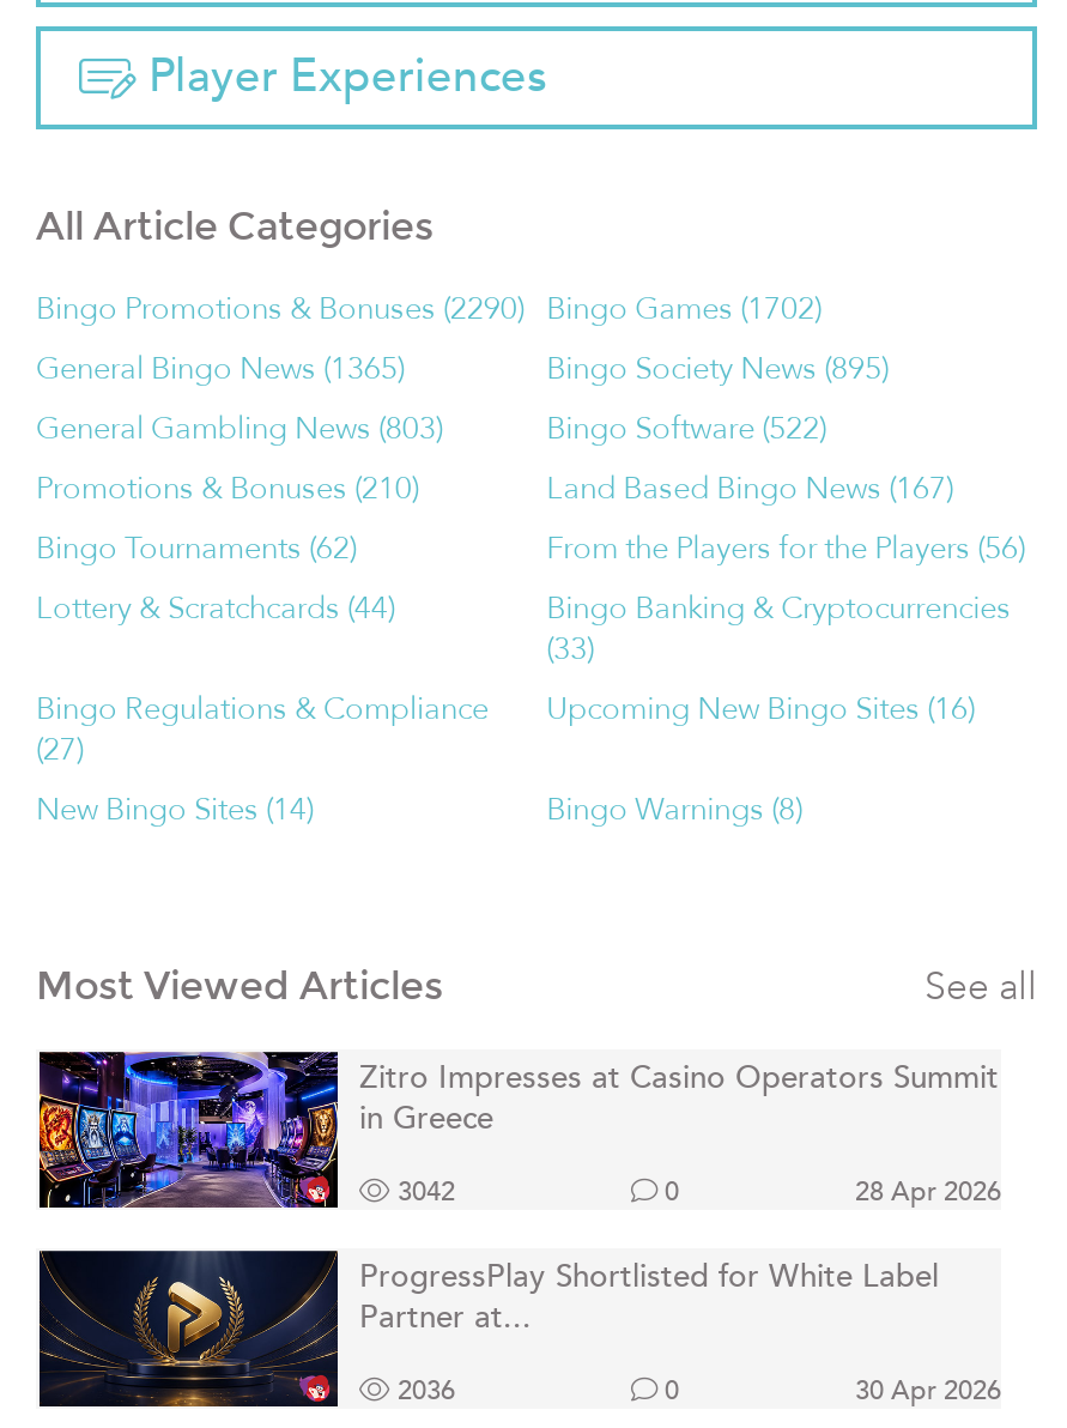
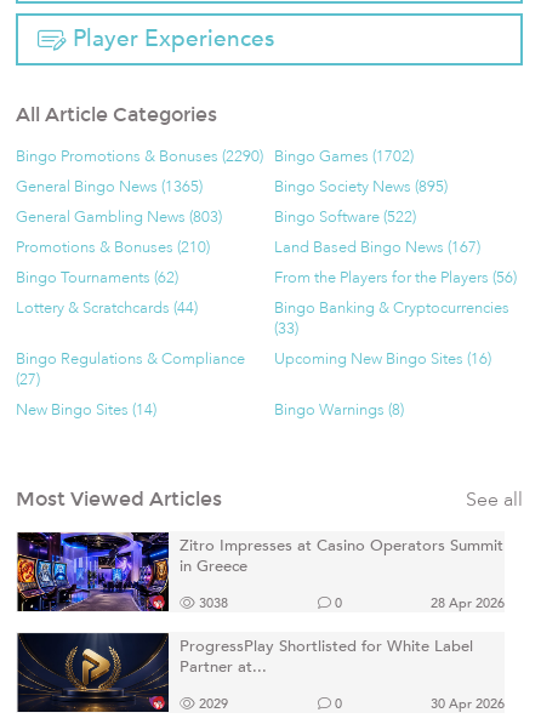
[390,1175,455,1211] 3042 -> [195,595,228,613] 3038
[390,1374,455,1410] 2036 -> [195,695,228,713] 2029

